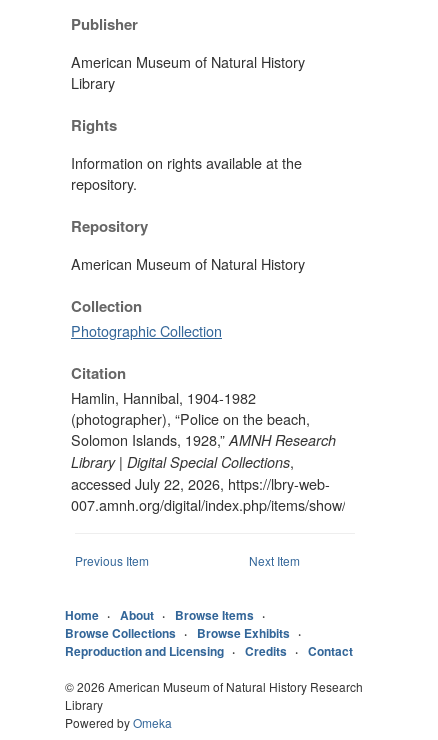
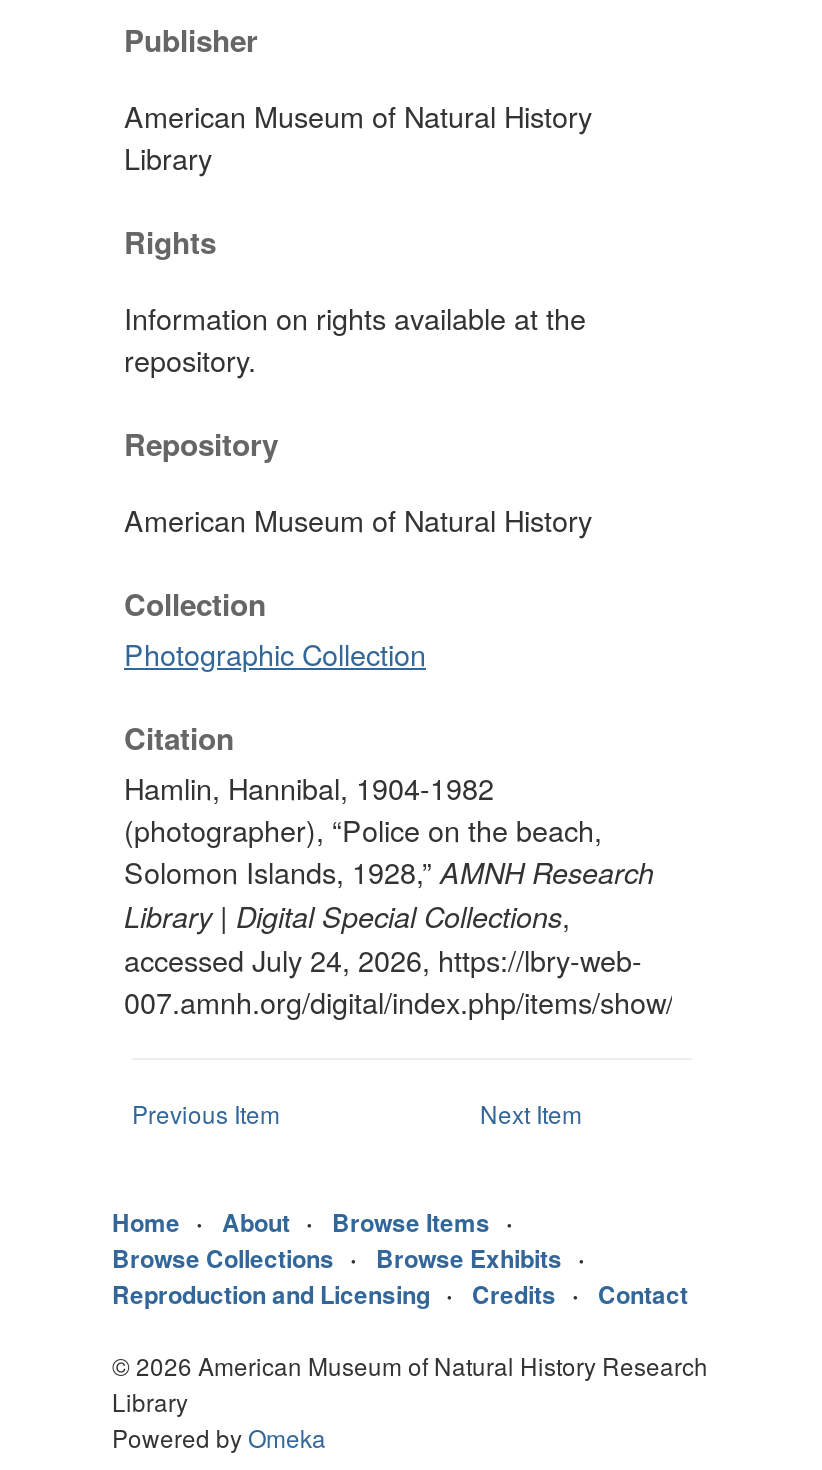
[71,473,330,494] accessed July 22, 2026, https://lbry-web- -> [124,938,642,980] accessed July 24, 2026, https://lbry-web-

